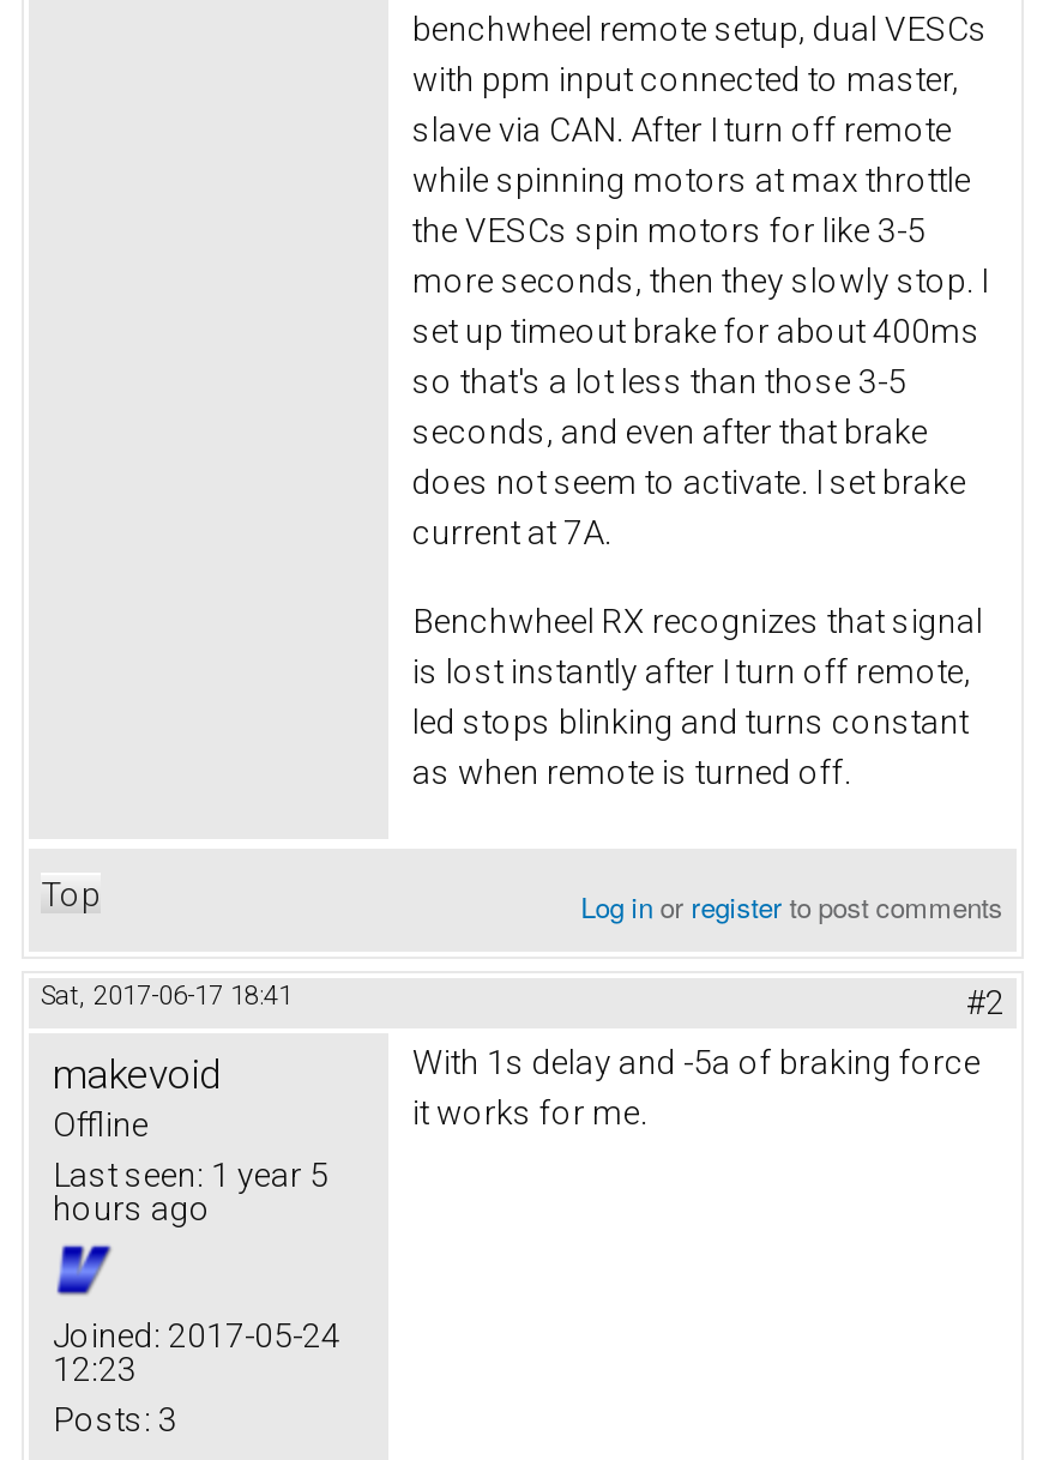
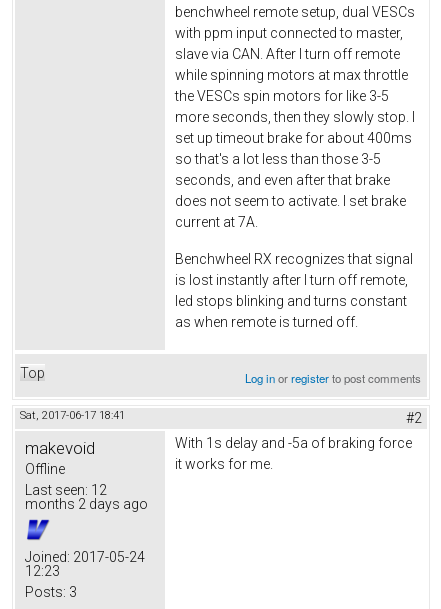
[53,1156,328,1228] Last seen: 1 year 5 | hours ago -> [25,482,148,512] Last seen: 12 | months 2 days ago

